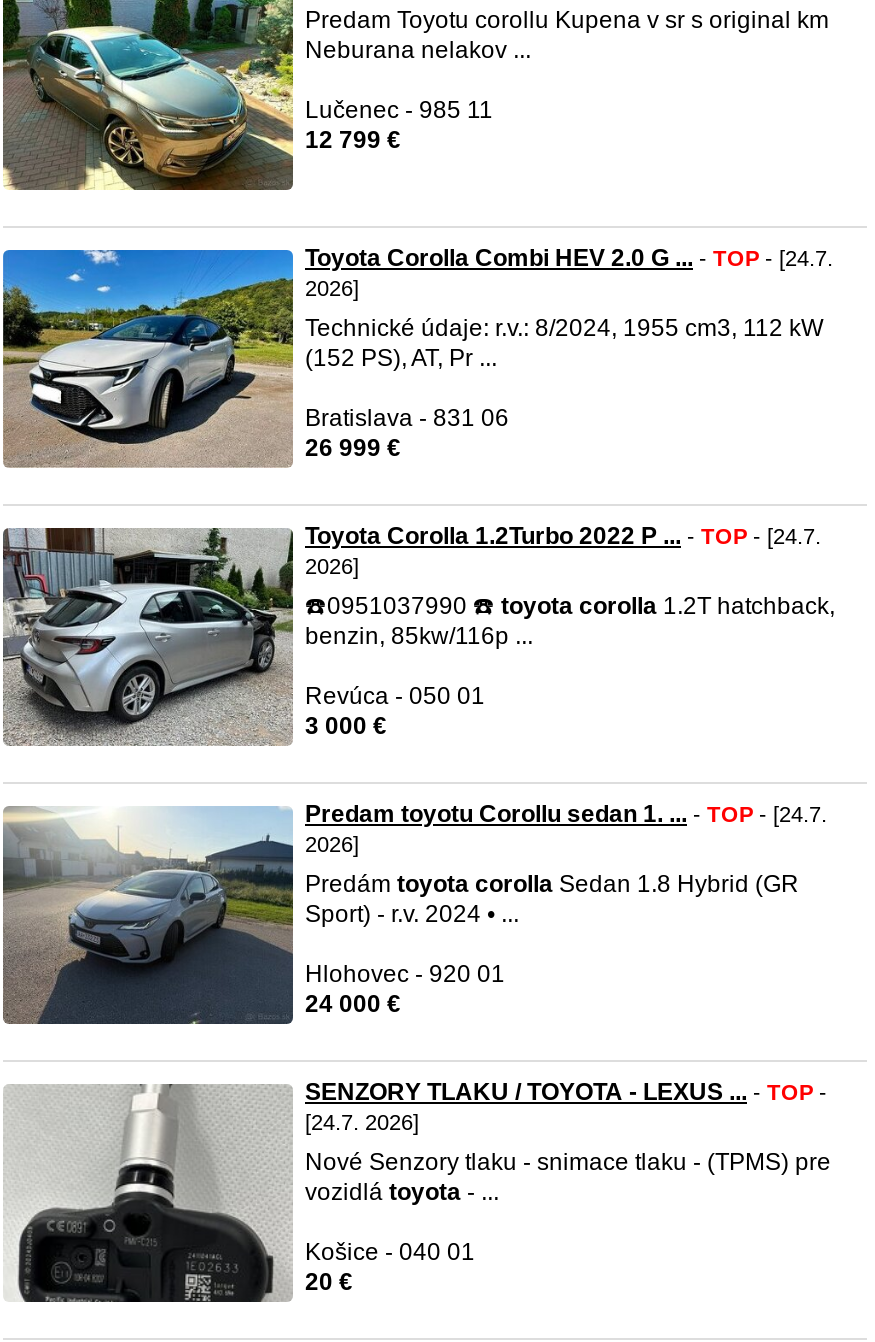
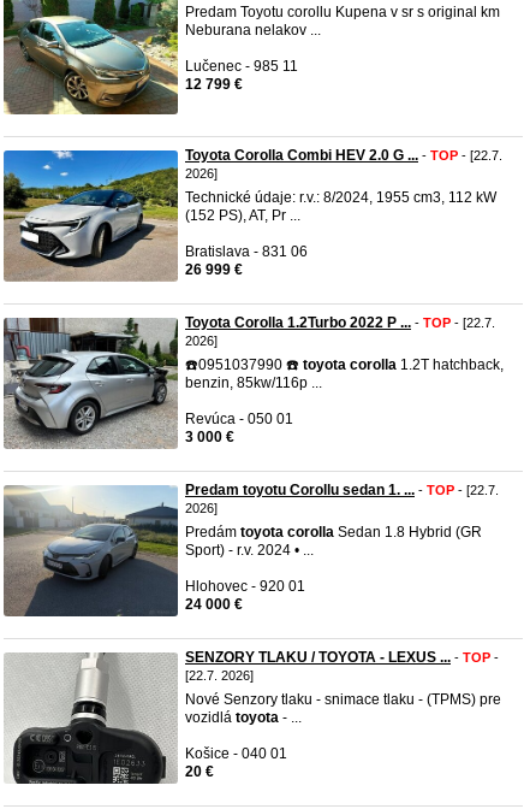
[305,244,833,272] Toyota Corolla Combi HEV 2.0 G ... - TOP - [24.7. -> [185,147,502,164] Toyota Corolla Combi HEV 2.0 G ... - TOP - [22.7.
[305,522,821,550] Toyota Corolla 1.2Turbo 2022 P ... - TOP - [24.7. -> [185,314,495,331] Toyota Corolla 1.2Turbo 2022 P ... - TOP - [22.7.
[305,800,827,828] Predam toyotu Corollu sedan 1. ... - TOP - [24.7. -> [185,482,499,498] Predam toyotu Corollu sedan 1. ... - TOP - [22.7.
[305,1110,419,1134] [24.7. 2026] -> [185,668,254,683] [22.7. 2026]

